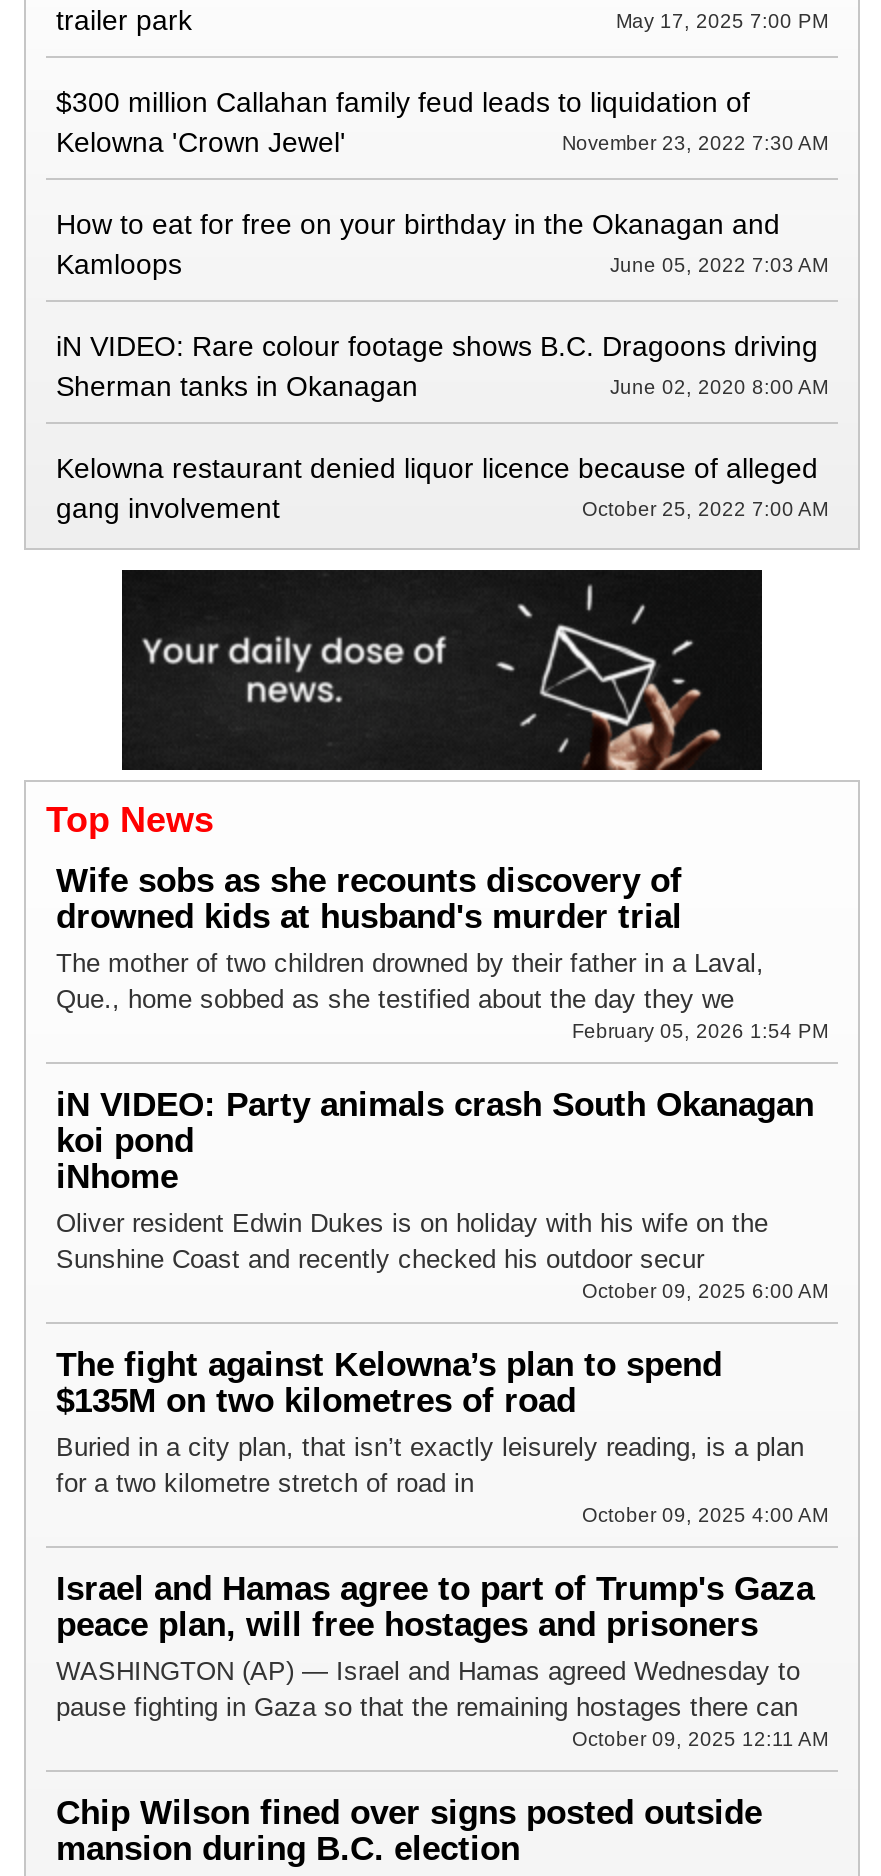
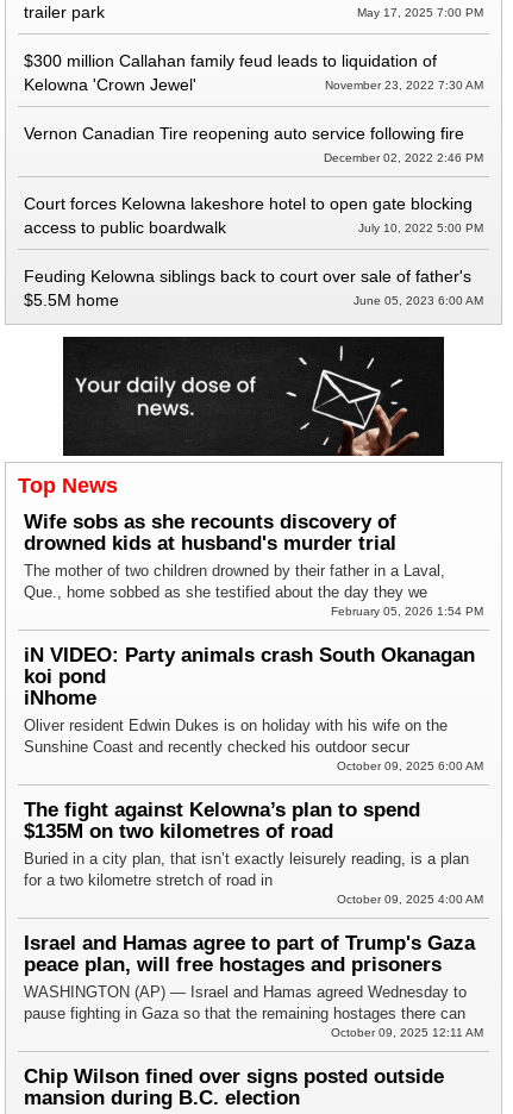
[56,209,828,281] How to eat for free on your birthday in the Okanagan and | Kamloops | June 05, 2022 7:03 AM -> [24,124,483,165] Vernon Canadian Tire reopening auto service following fire | December 02, 2022 2:46 PM
[56,331,828,403] iN VIDEO: Rare colour footage shows B.C. Dragoons driving | Sherman tanks in Okanagan | June 02, 2020 8:00 AM -> [24,194,483,237] Court forces Kelowna lakeshore hotel to open gate blocking | access to public boardwalk | July 10, 2022 5:00 PM
[56,453,828,525] Kelowna restaurant denied liquor licence because of alleged | gang involvement | October 25, 2022 7:00 AM -> [24,267,483,310] Feuding Kelowna siblings back to court over sale of father's | $5.5M home | June 05, 2023 6:00 AM

